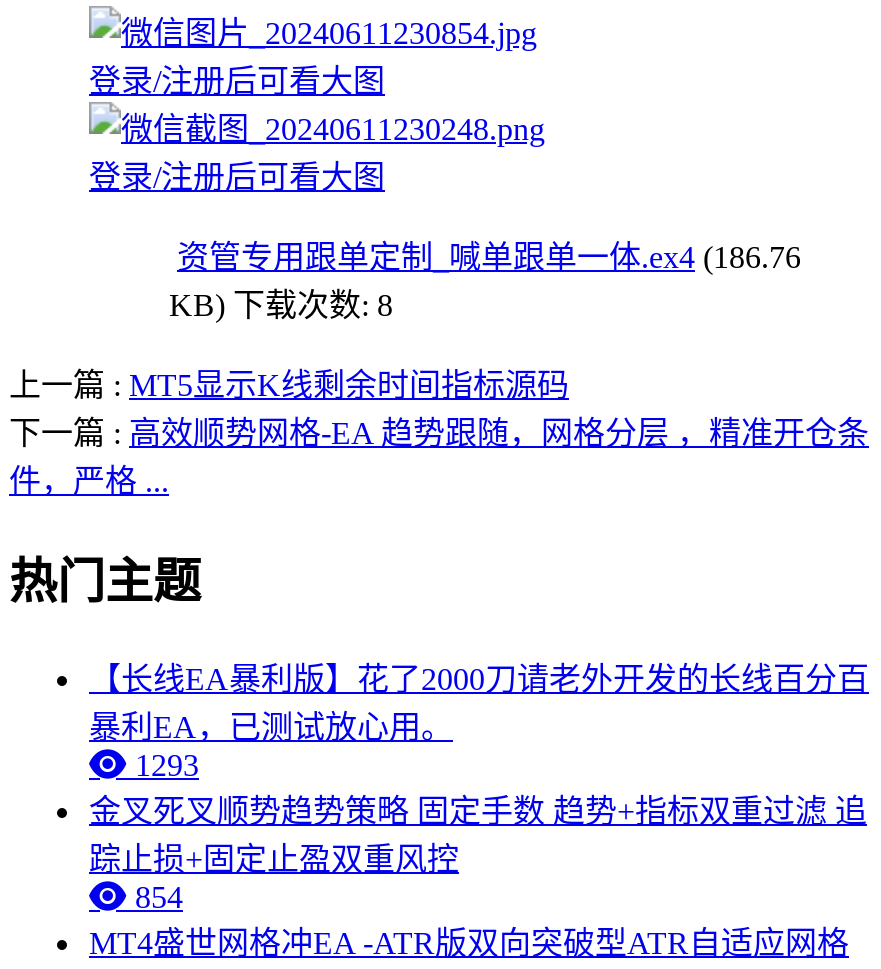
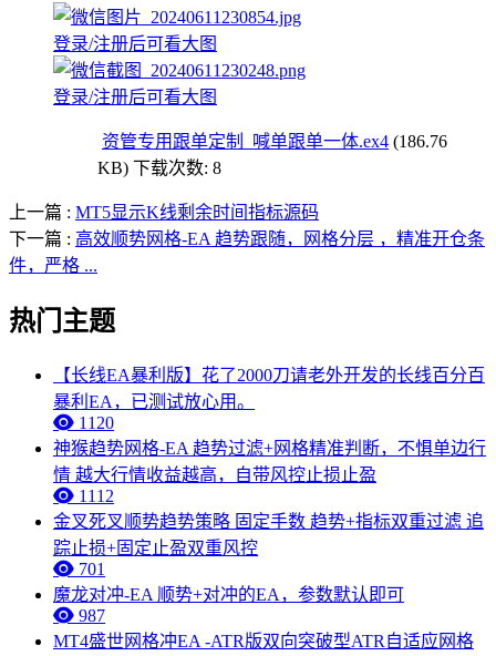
[127,748,199,782] 1293 -> [53,413,486,505] 1120 | 神猴趋势网格-EA 趋势过滤+网格精准判断，不惧单边行 | 情 越大行情收益越高，自带风控止损止盈 | 1112
[127,880,183,914] 854 -> [53,559,404,625] 701 | 魔龙对冲-EA 顺势+对冲的EA，参数默认即可 | 987

